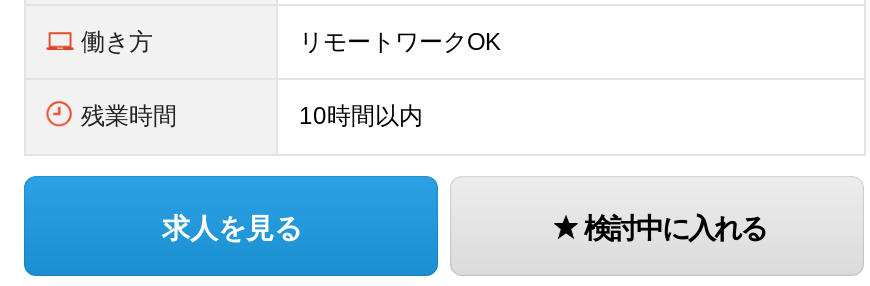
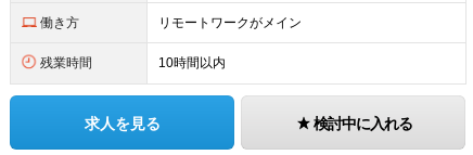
[299,28,501,56] リモートワークOK -> [159,15,302,30] リモートワークがメイン

